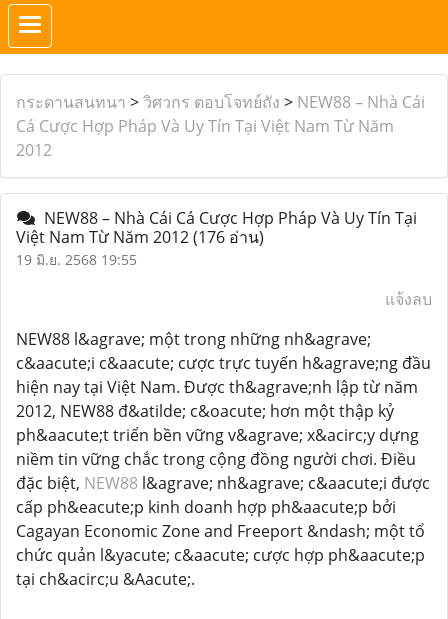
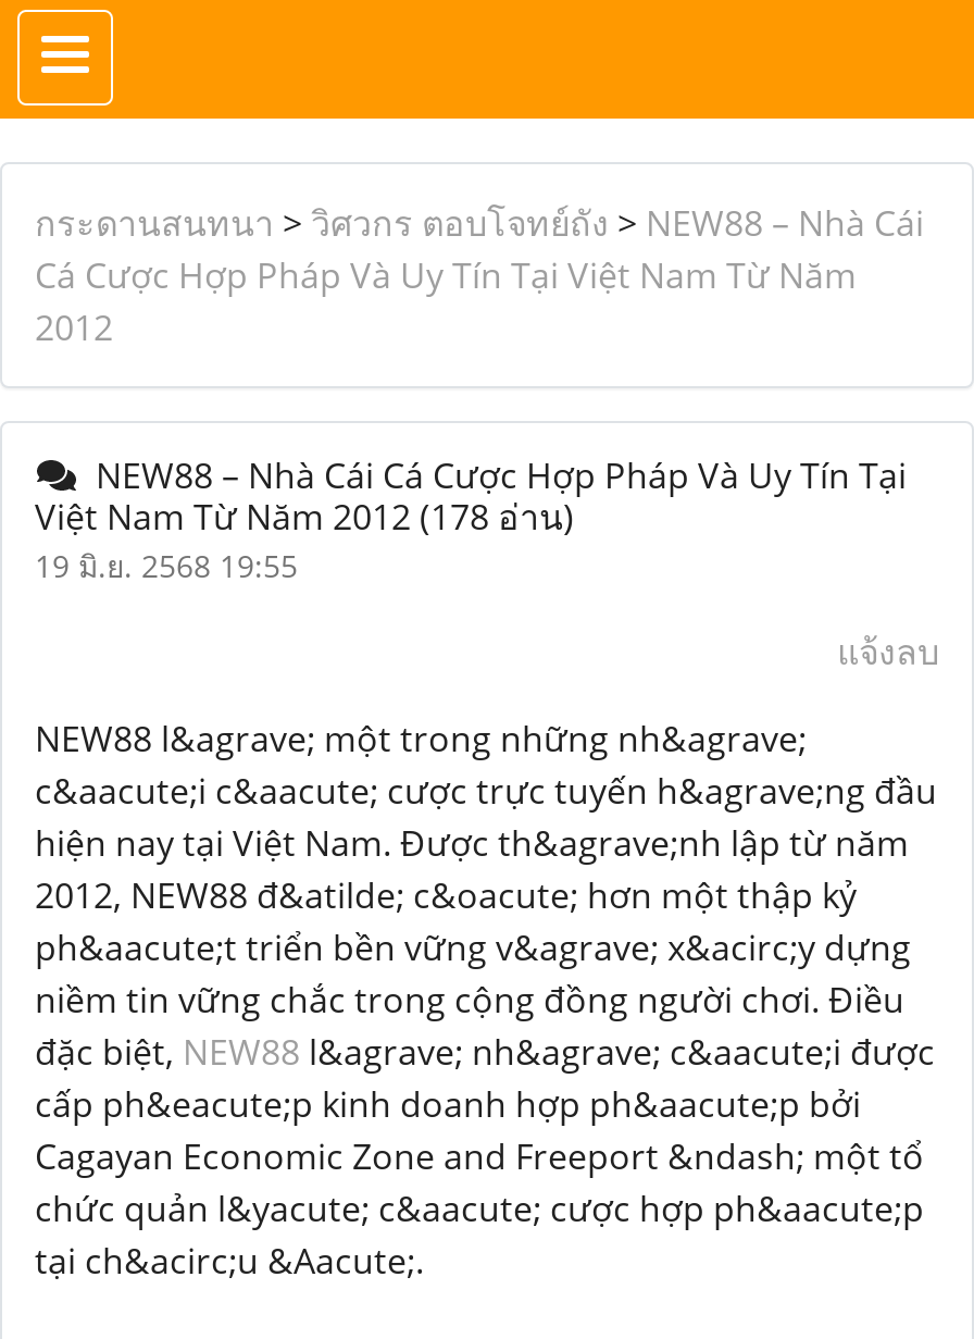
[16,226,264,248] Việt Nam Từ Năm 2012 (176 อ่าน) -> [35,493,574,541] Việt Nam Từ Năm 2012 (178 อ่าน)

